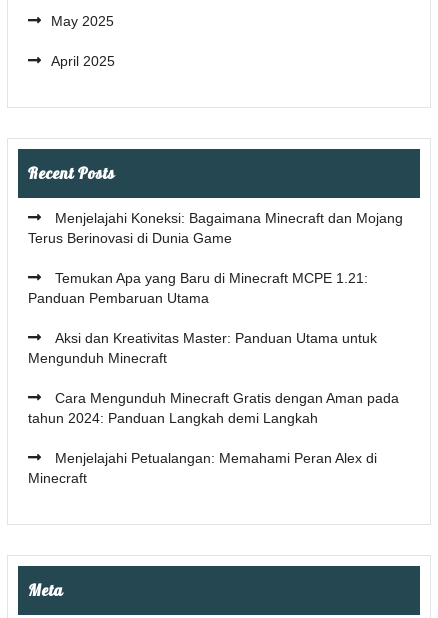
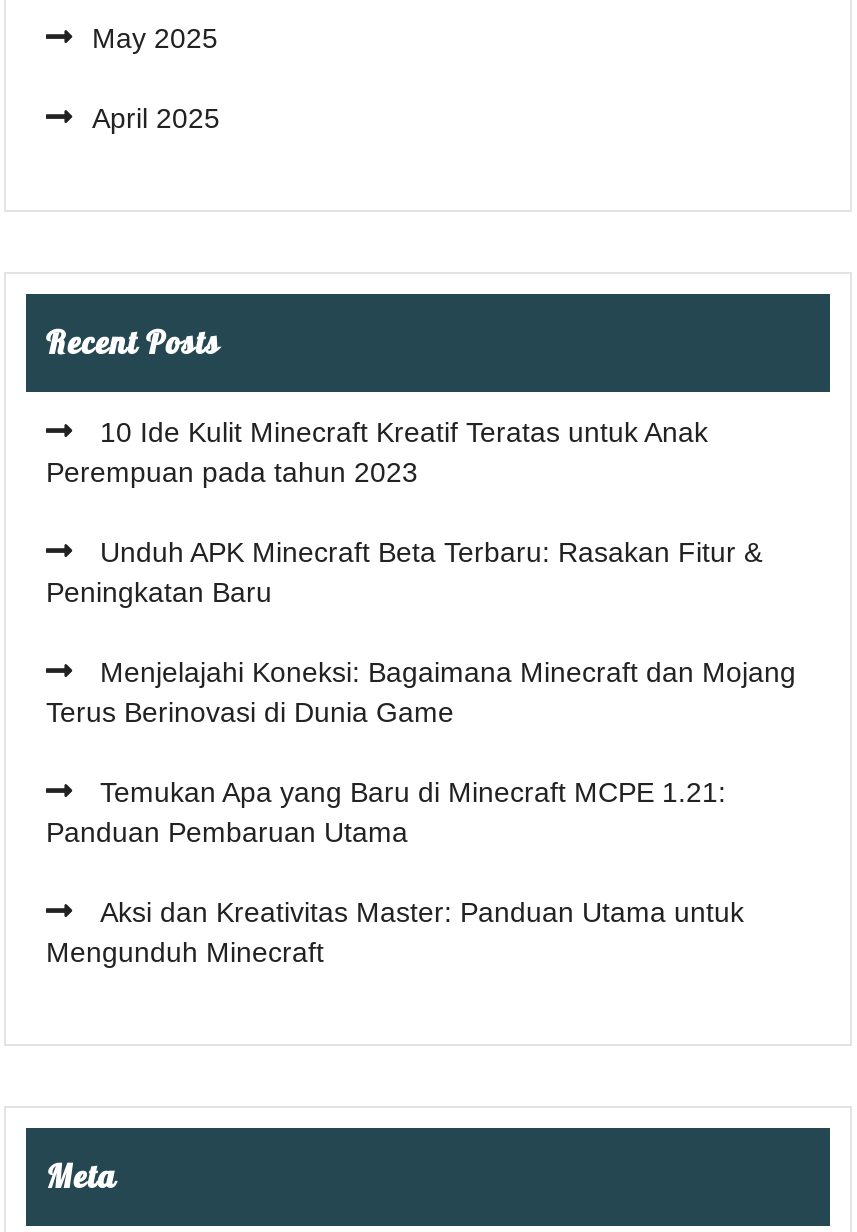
none -> [46,416,762,608] 10 Ide Kulit Minecraft Kreatif Teratas untuk Anak | Perempuan pada tahun 2023 | Unduh APK Minecraft Beta Terbaru: Rasakan Fitur & | Peningkatan Baru
moved [28,210,403,366] -> [46,656,796,968]: Menjelajahi Koneksi: Bagaimana Minecraft dan Mojang | Terus Berinovasi di Dunia Game | Temukan Apa yang Baru di Minecraft MCPE 1.21: | Panduan Pembaruan Utama | Aksi dan Kreativitas Master: Panduan Utama untuk | Mengunduh Minecraft
[28,390,399,486] Cara Mengunduh Minecraft Gratis dengan Aman pada | tahun 2024: Panduan Langkah demi Langkah | Menjelajahi Petualangan: Memahami Peran Alex di | Minecraft -> none

